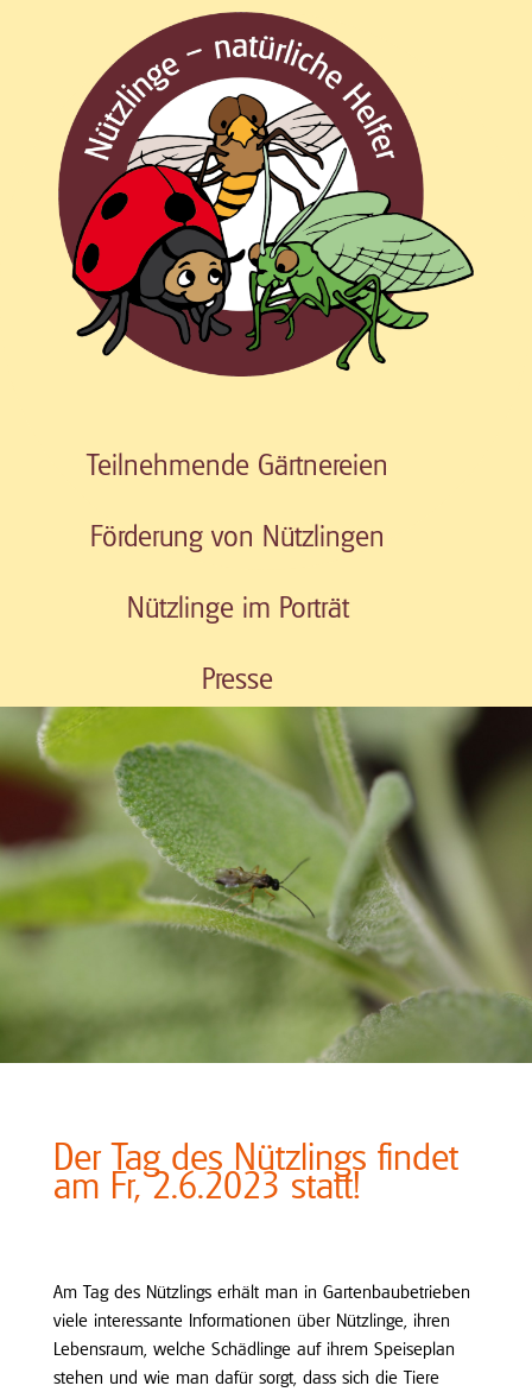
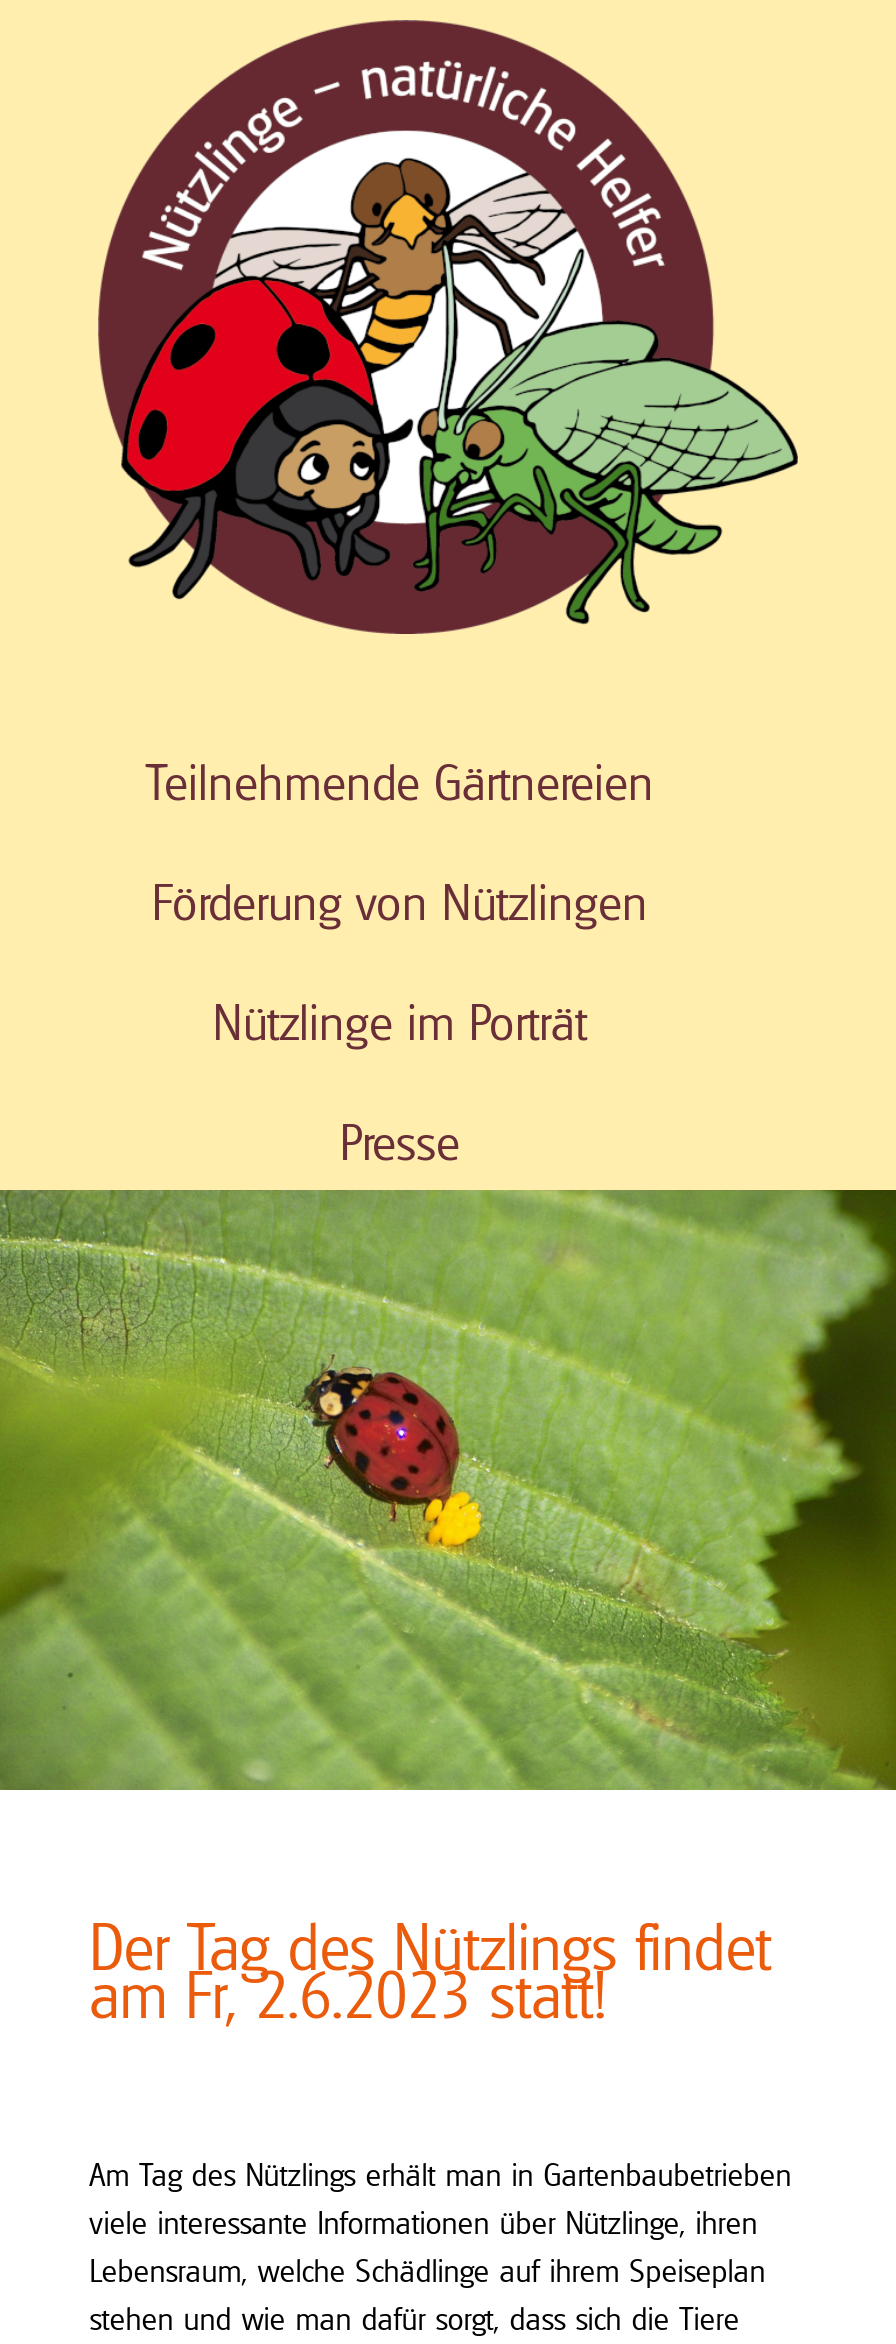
[4,706,528,1063] [image] -> [6,1188,890,1790] [image]

